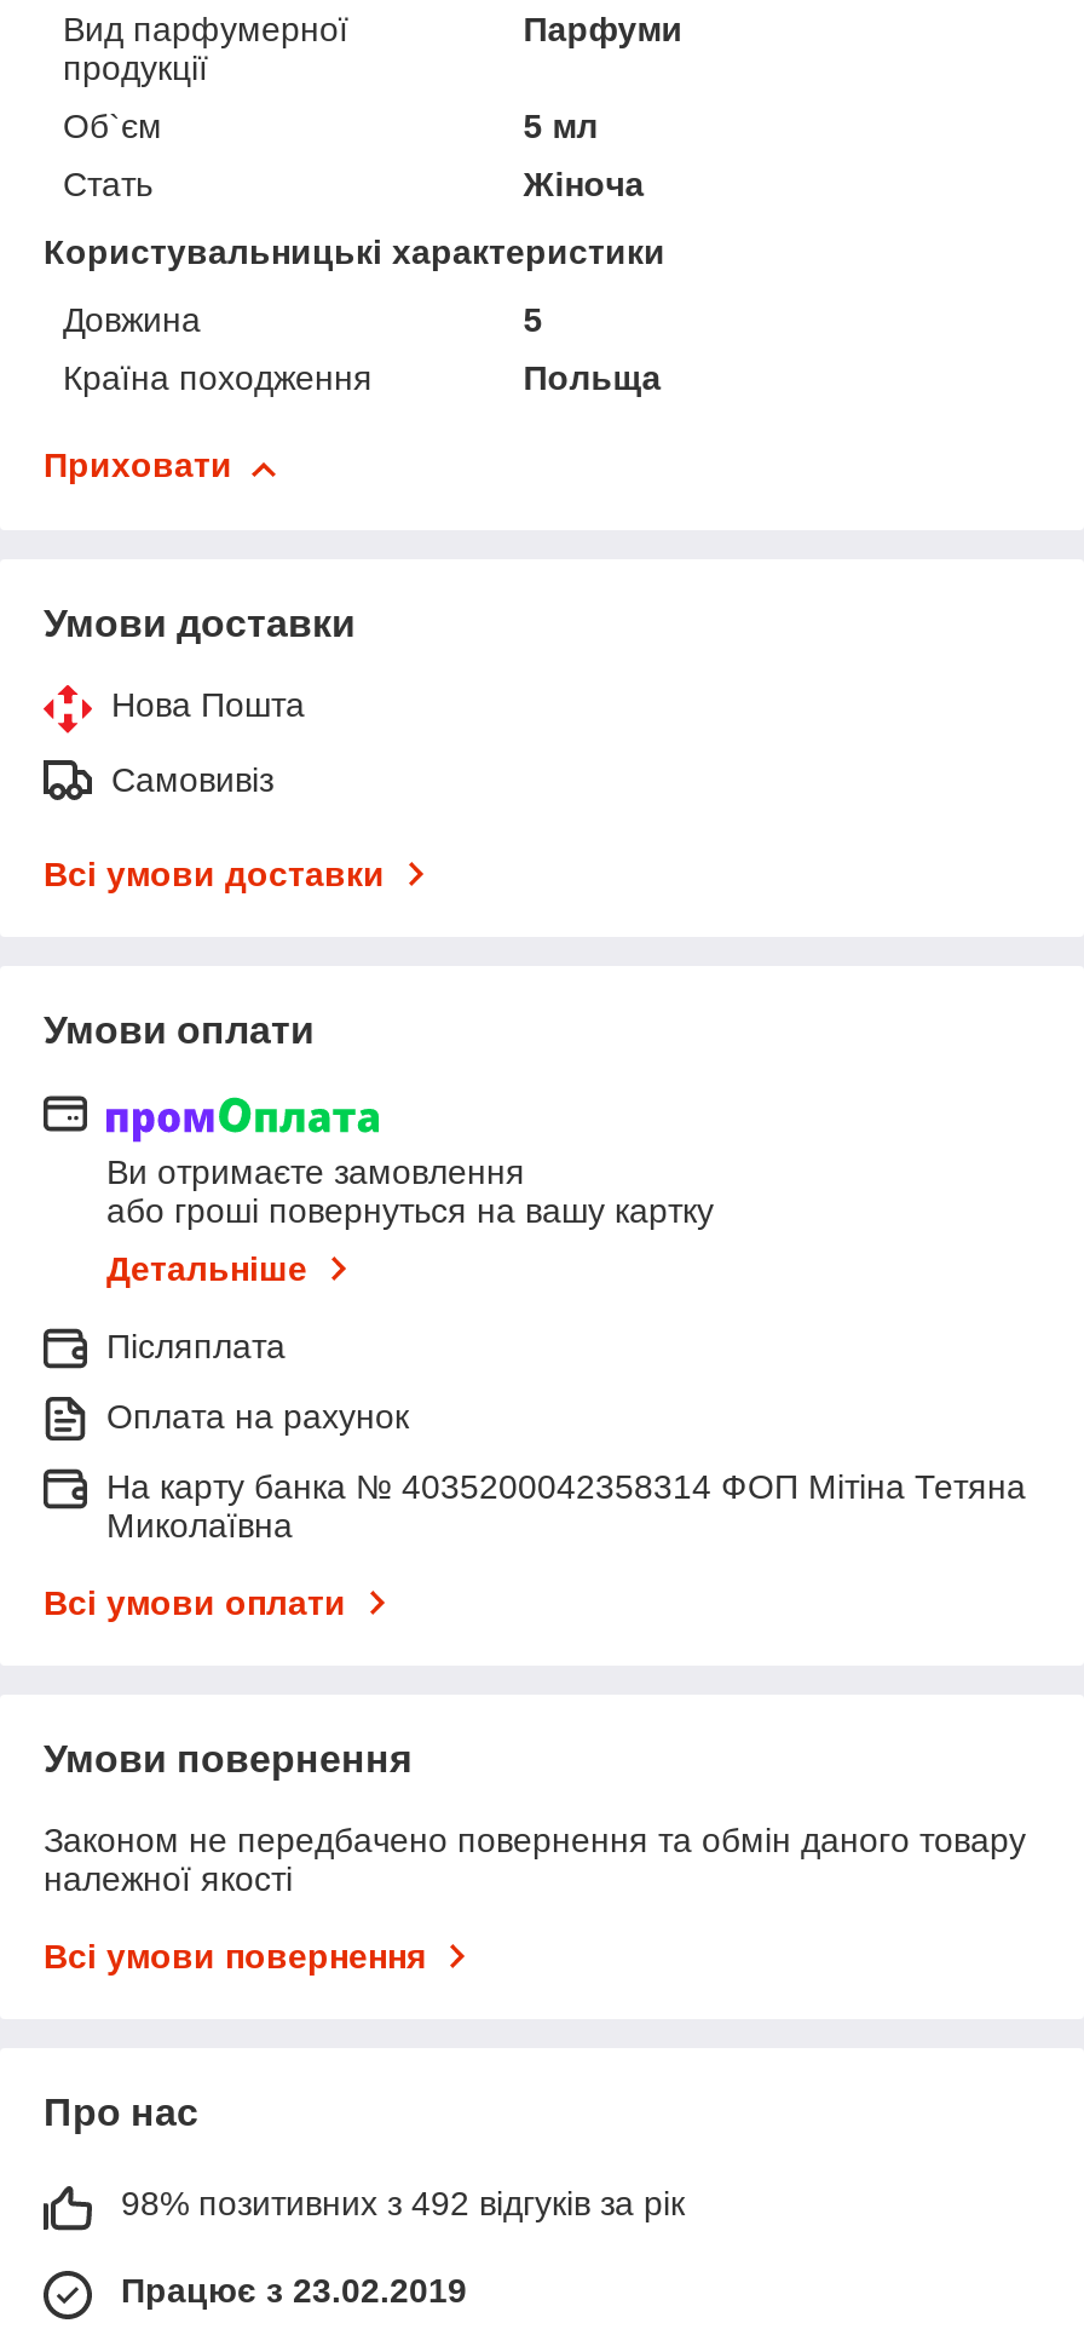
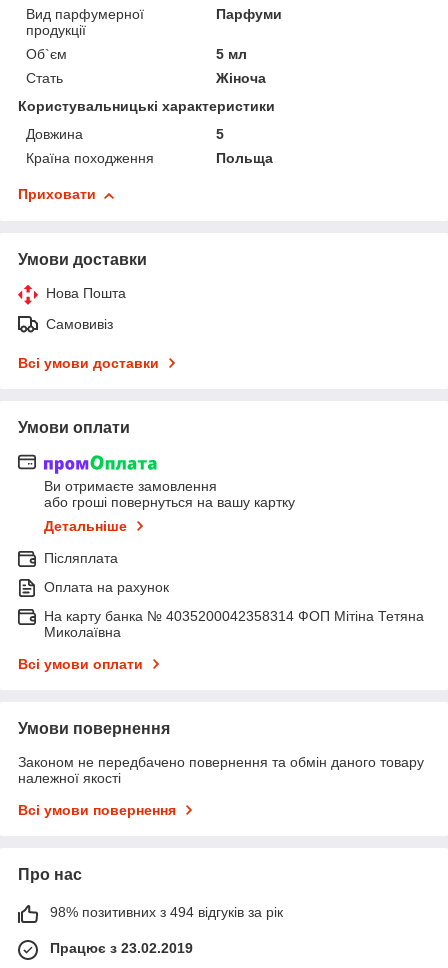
[121,2183,685,2222] 98% позитивних з 492 відгуків за рік -> [50,904,283,920] 98% позитивних з 494 відгуків за рік

